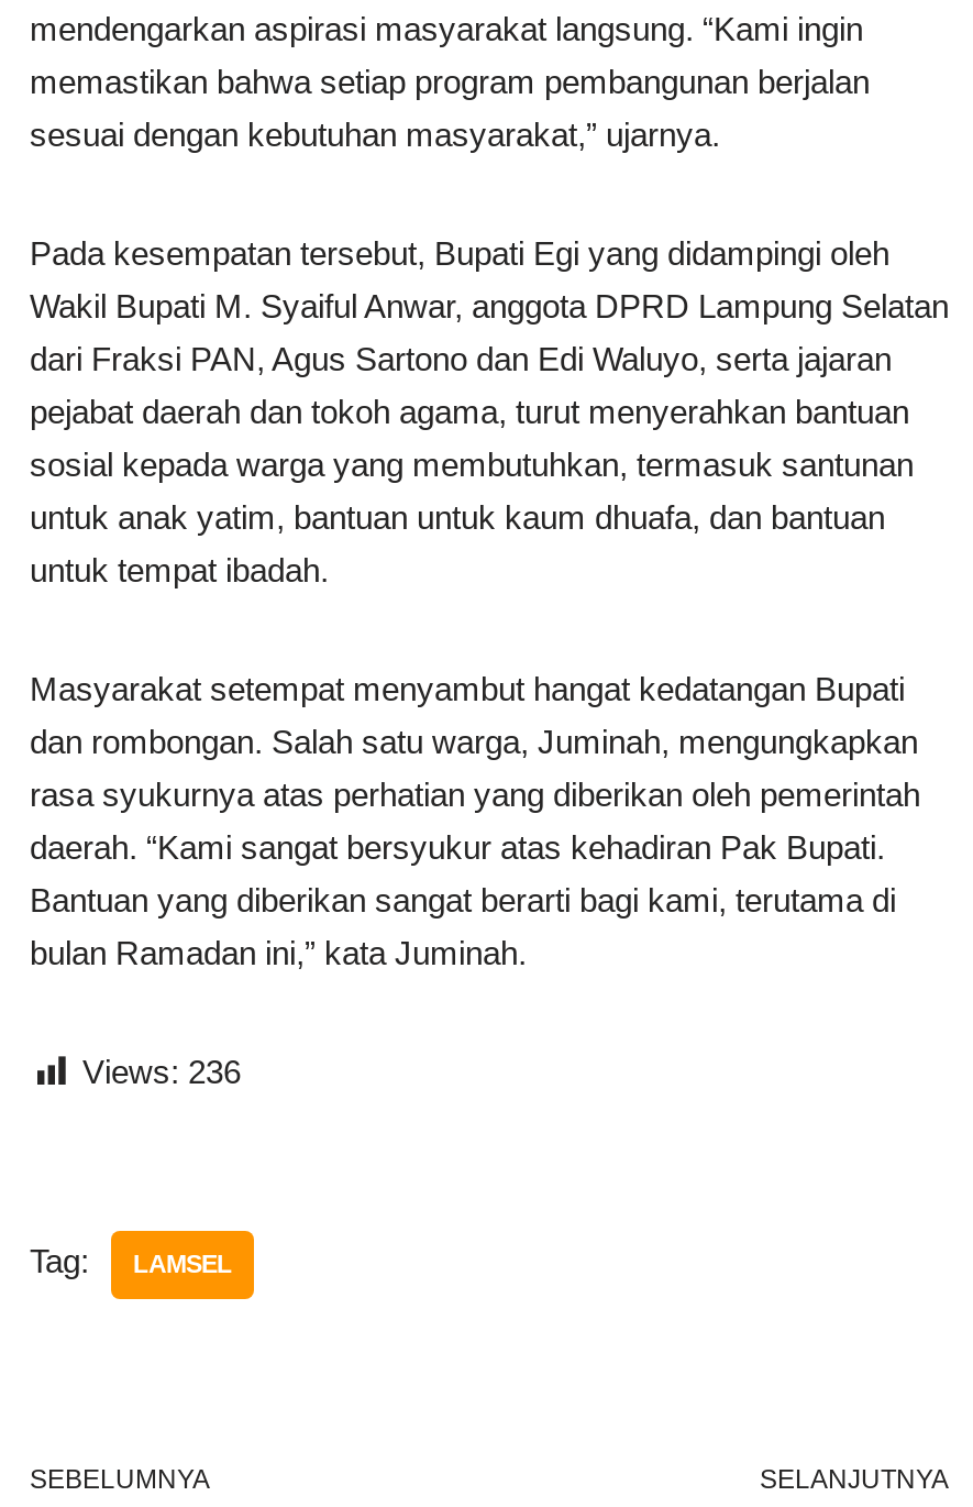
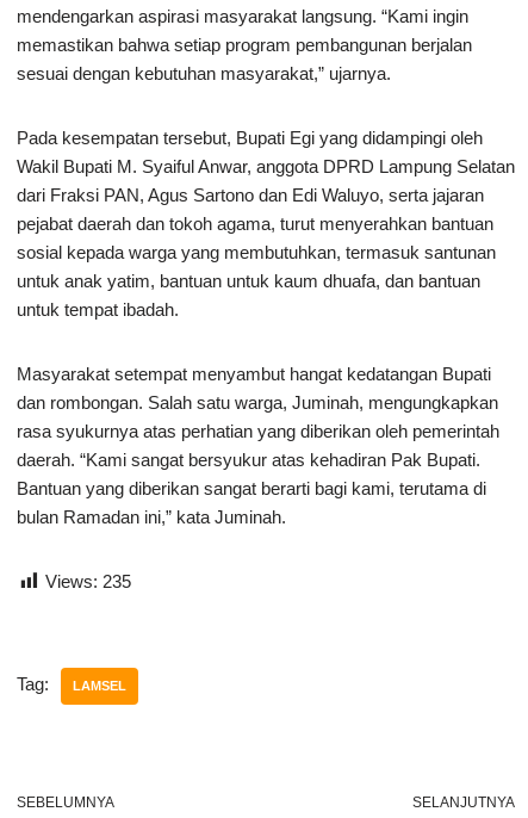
[82,1053,241,1090] Views: 236 -> [45,571,131,591] Views: 235

